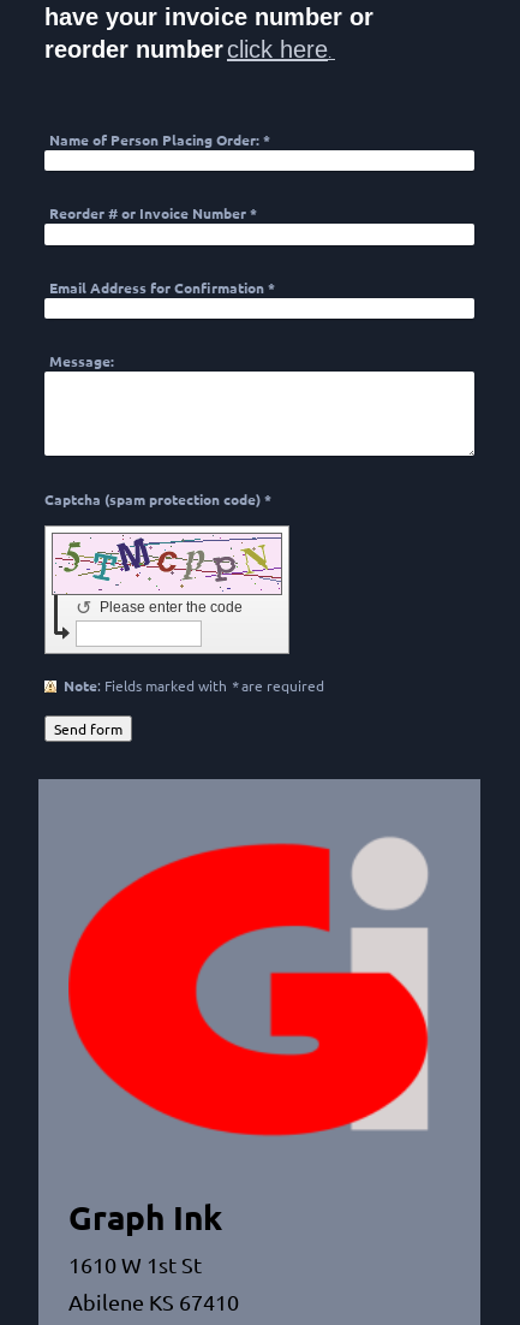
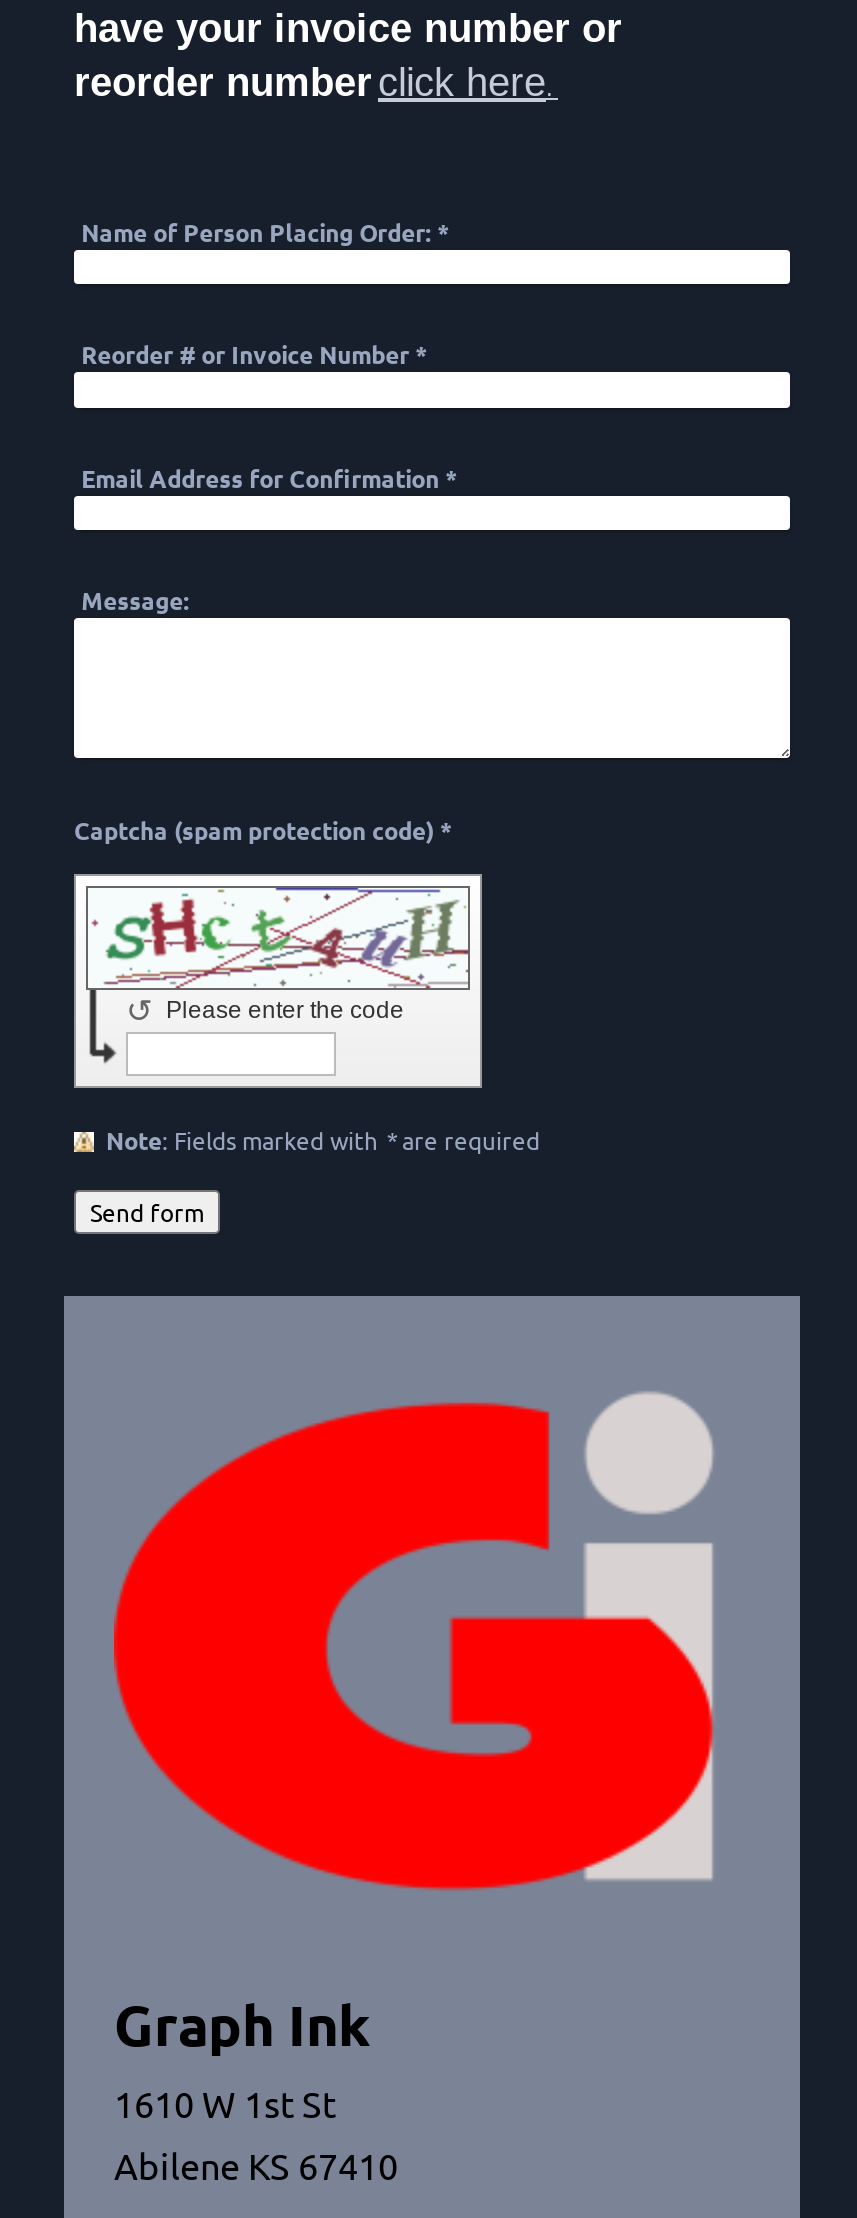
[55,534,281,593] [image] -> [90,886,468,988] [image]

